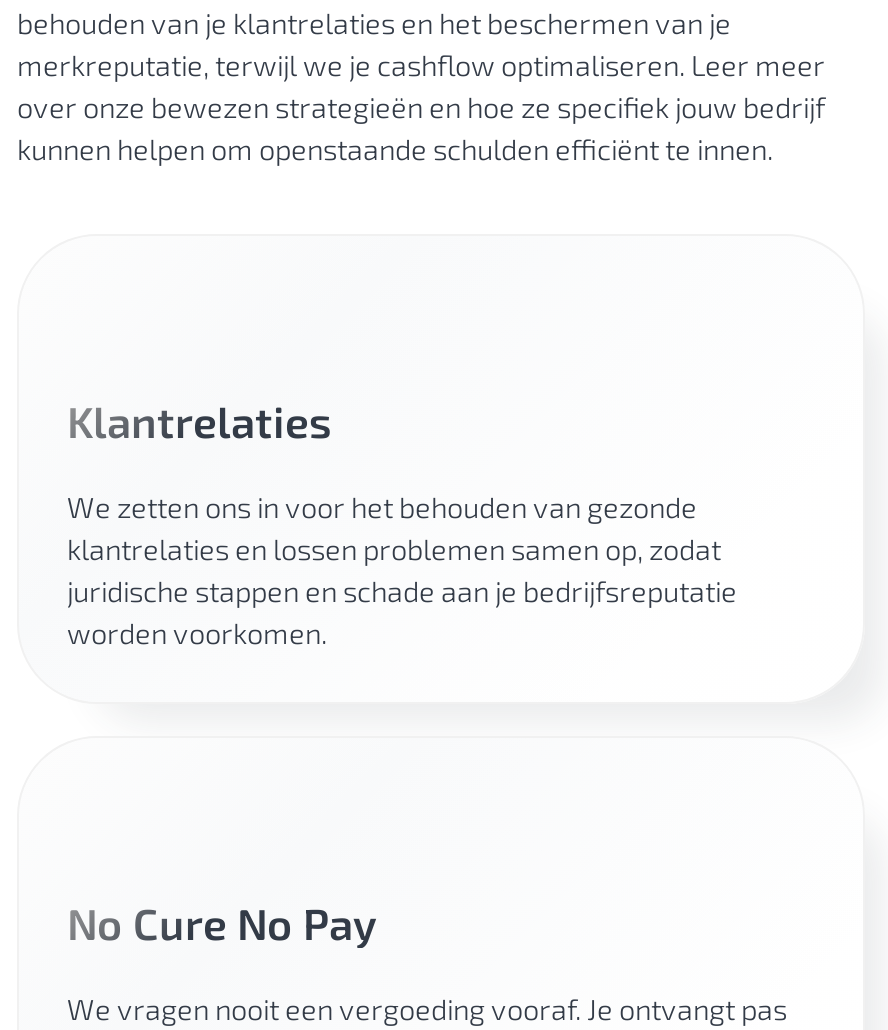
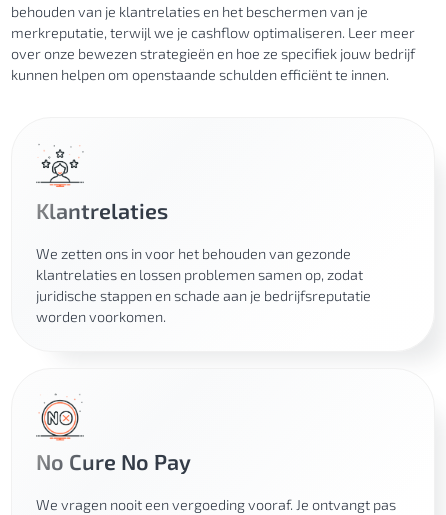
none -> [35,143,85,188] [image]
none -> [35,393,85,442] [image]

